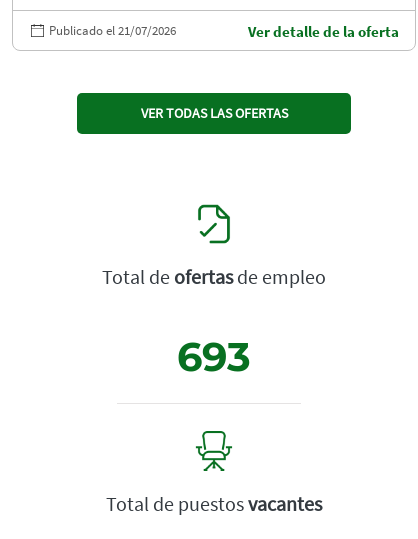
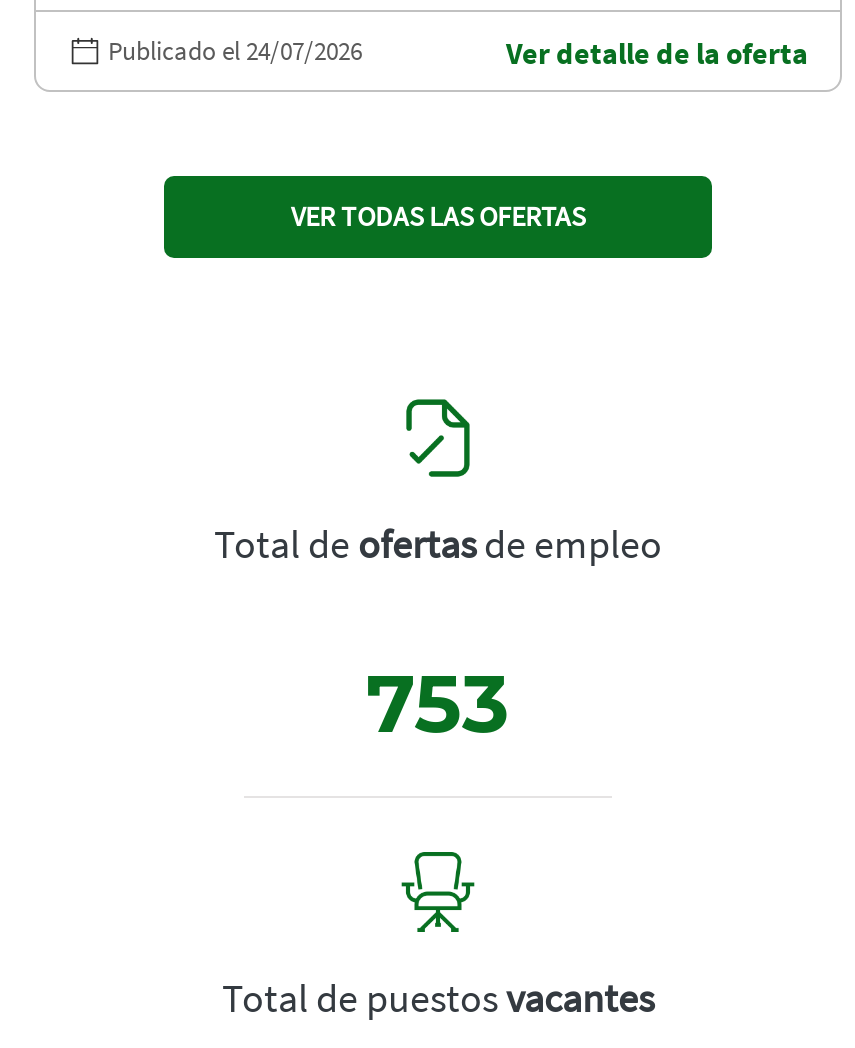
[49,22,176,39] Publicado el 21/07/2026 -> [108,34,362,68] Publicado el 24/07/2026
[177,332,251,381] 693 -> [366,654,510,752] 753

